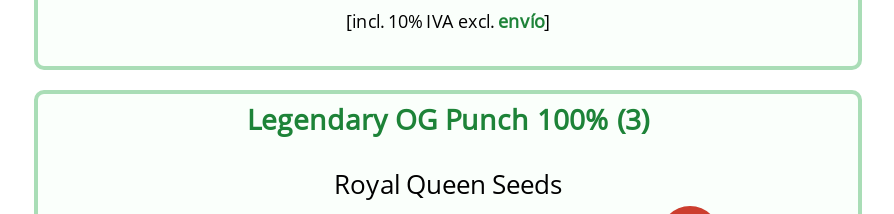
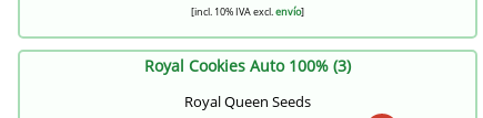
[247,101,649,139] Legendary OG Punch 100% (3) -> [144,56,351,77] Royal Cookies Auto 100% (3)

